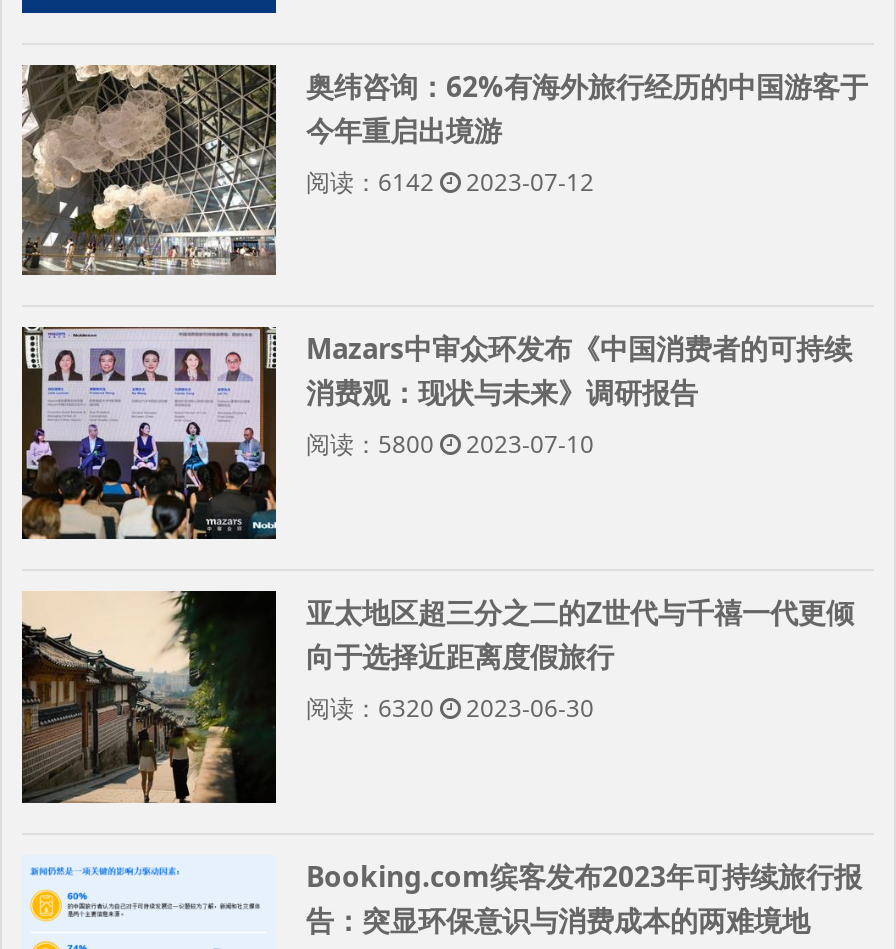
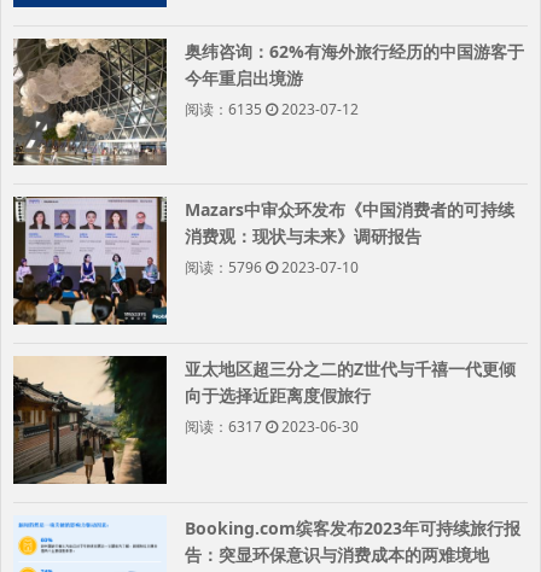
[306,164,594,198] 阅读：6142 2023-07-12 -> [185,98,359,119] 阅读：6135 2023-07-12
[306,428,594,462] 阅读：5800 2023-07-10 -> [185,257,359,278] 阅读：5796 2023-07-10
[306,691,594,725] 阅读：6320 2023-06-30 -> [185,416,359,437] 阅读：6317 2023-06-30

